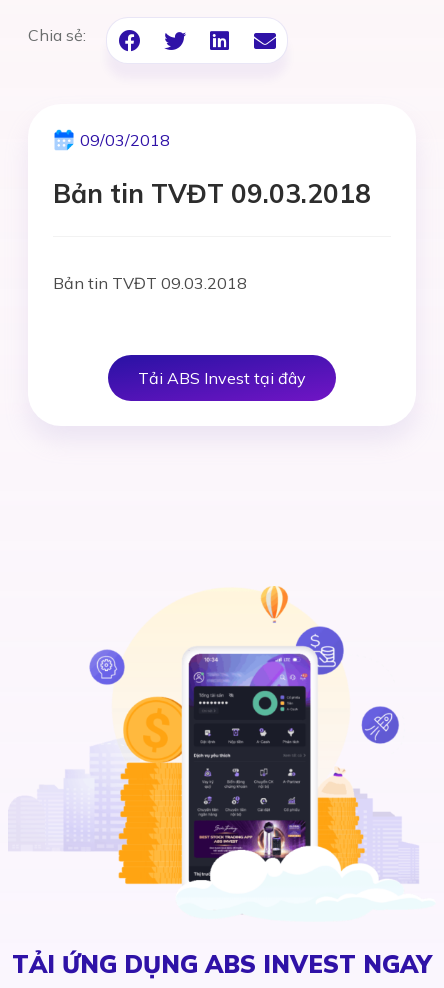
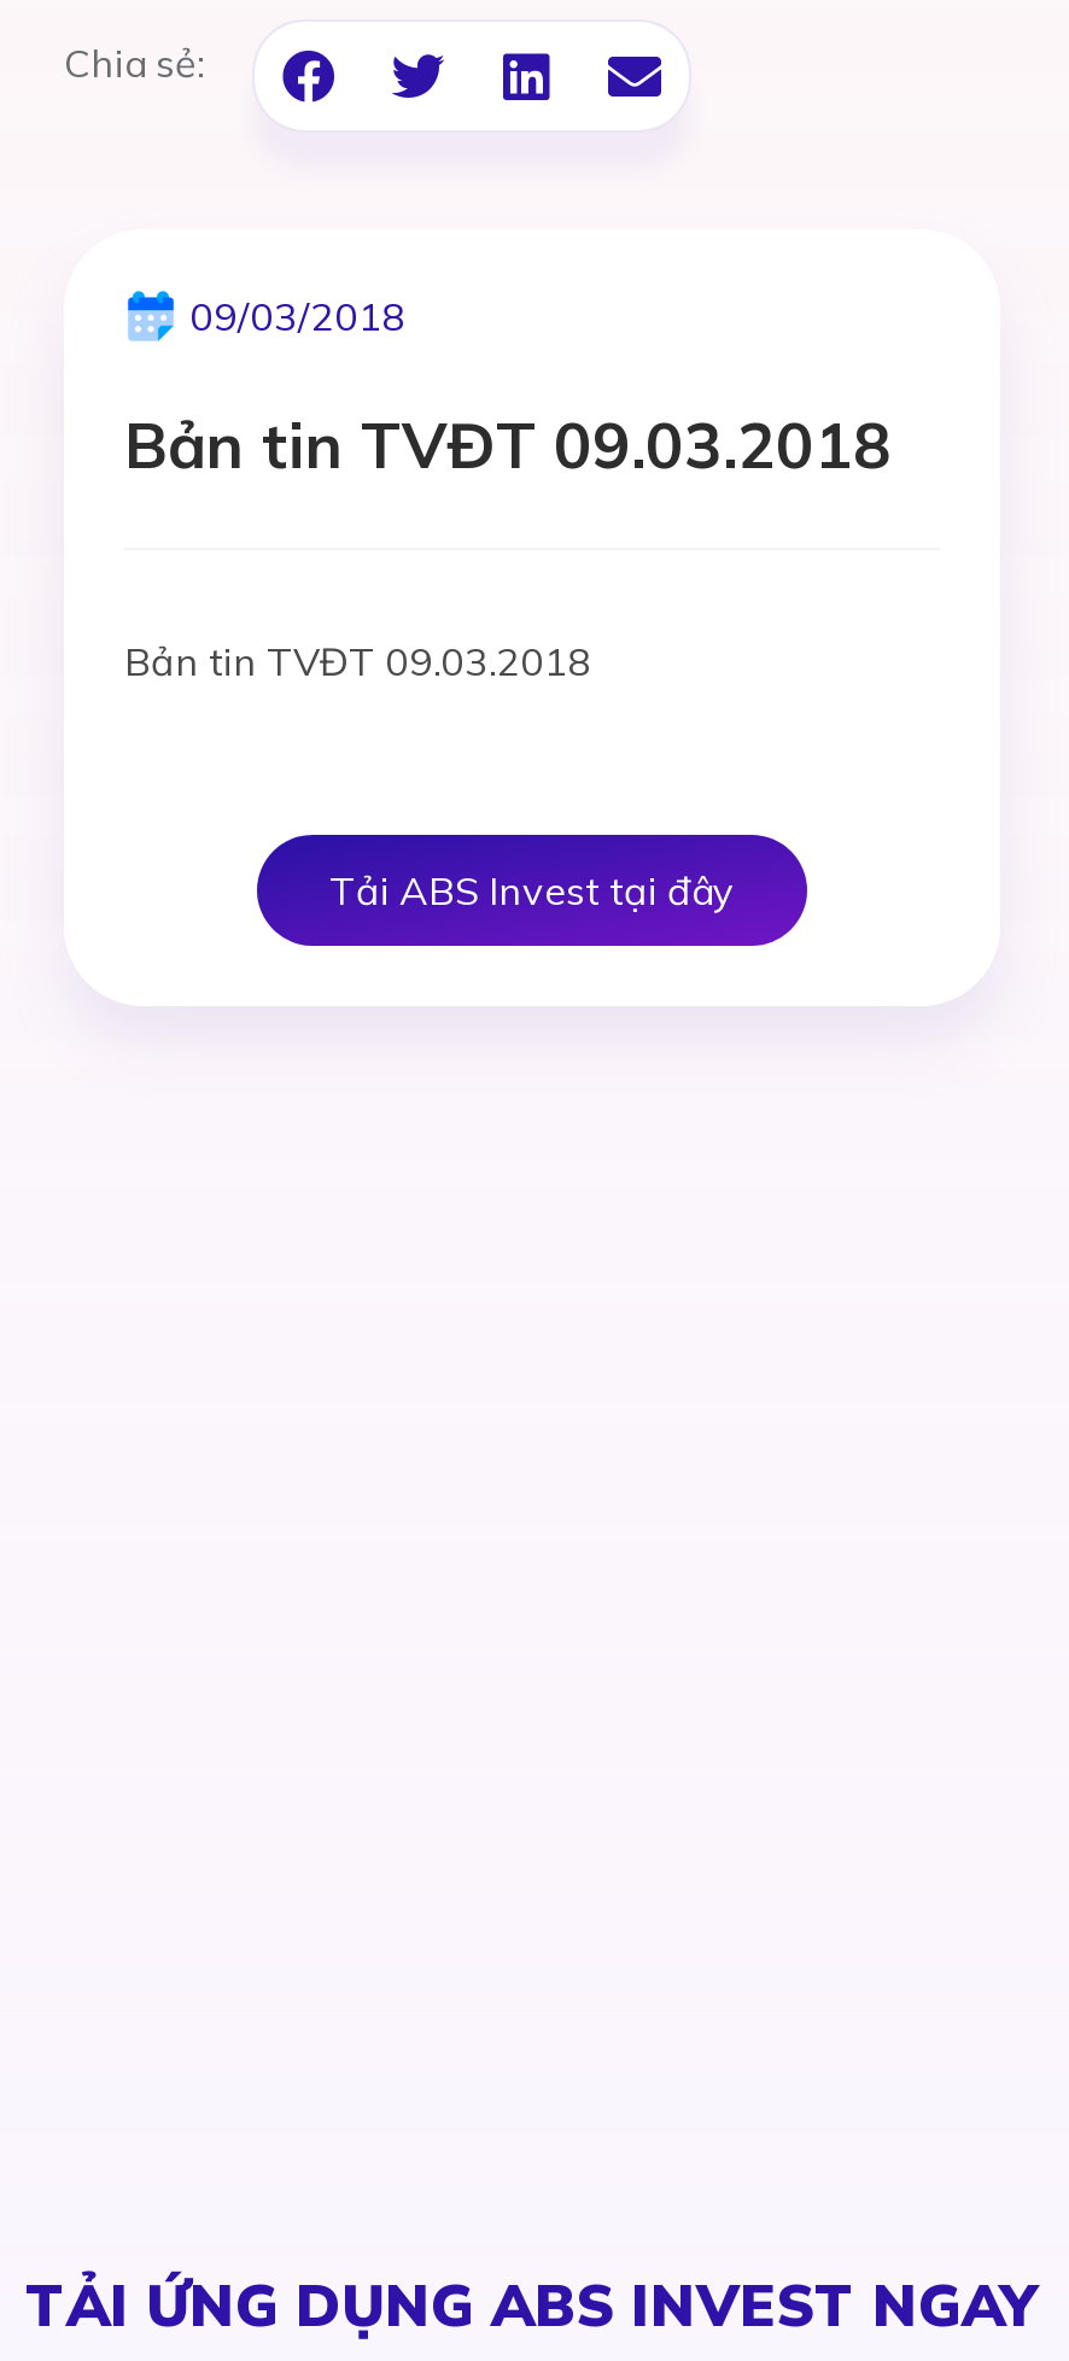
[63,585,418,885] [image] -> none

